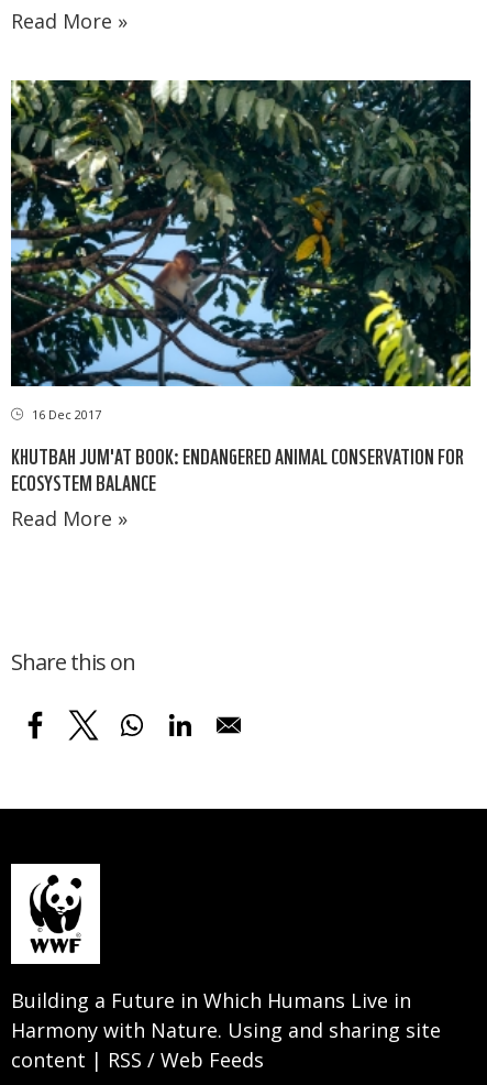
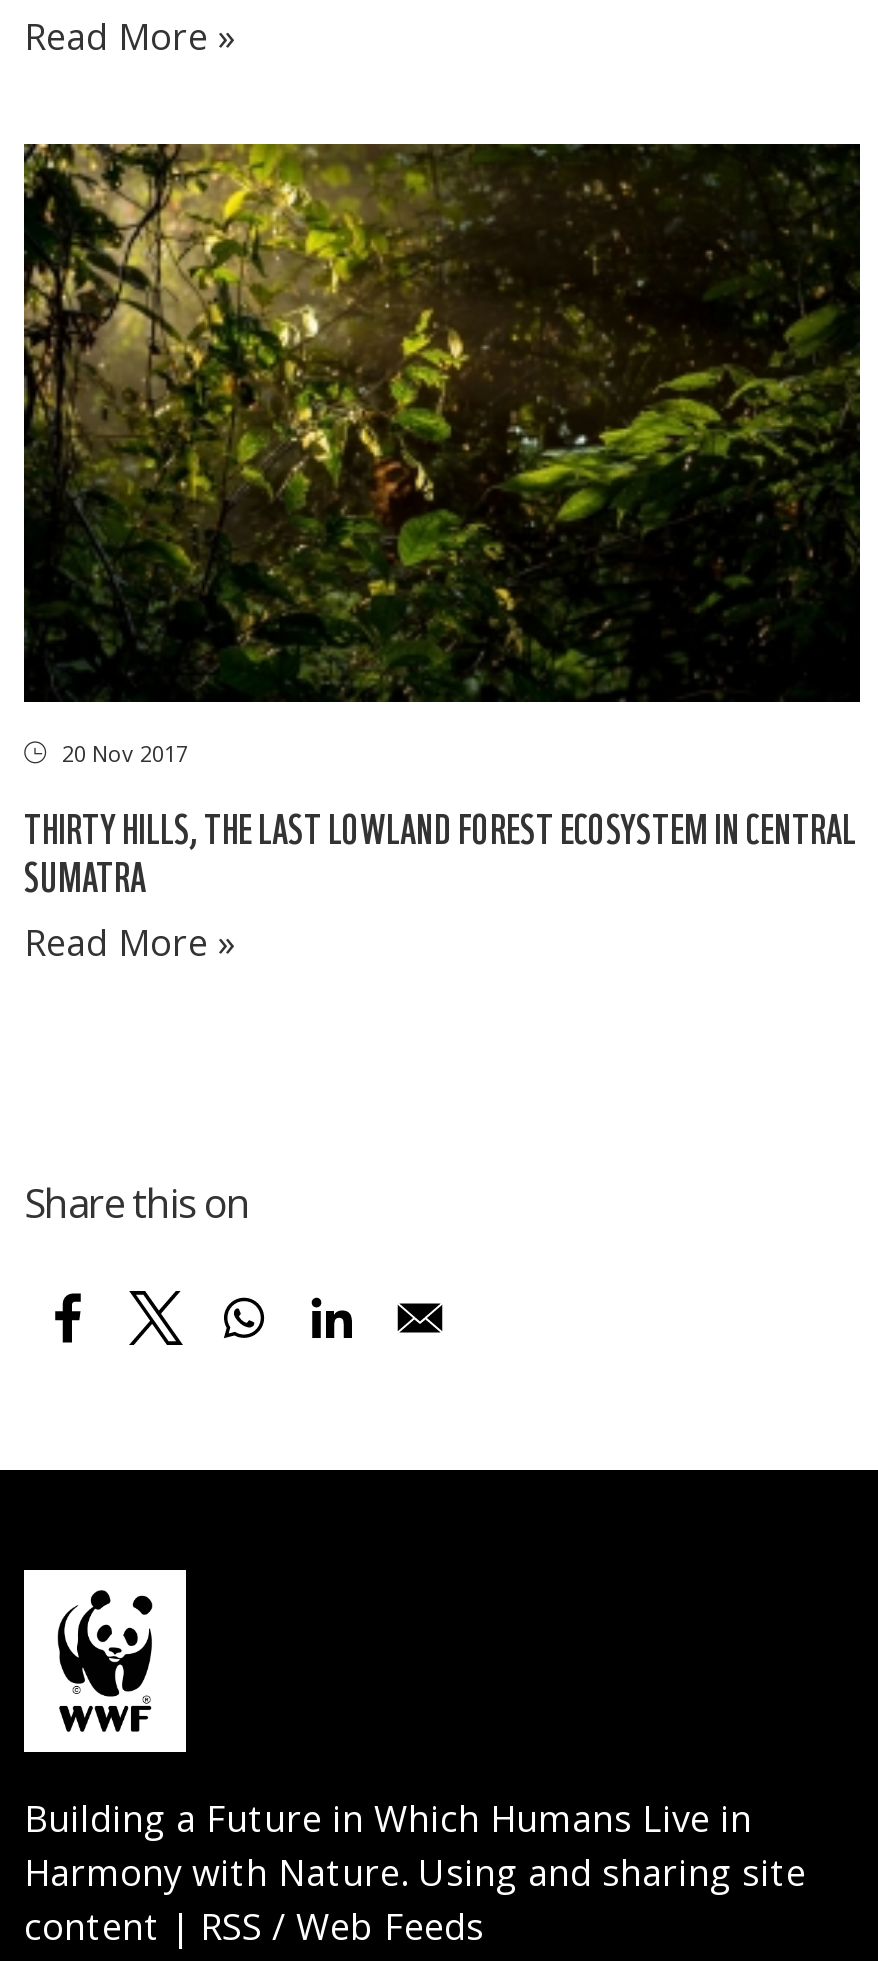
[10,79,472,423] [image] | 16 Dec 2017 -> [22,141,862,767] [image] | 20 Nov 2017
[11,441,464,495] KHUTBAH JUM'AT BOOK: ENDANGERED ANIMAL CONSERVATION FOR | ECOSYSTEM BALANCE -> [24,801,856,899] THIRTY HILLS, THE LAST LOWLAND FOREST ECOSYSTEM IN CENTRAL | SUMATRA

